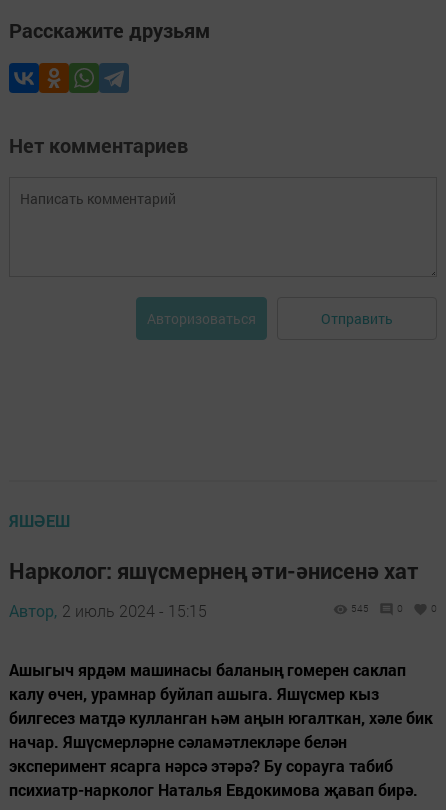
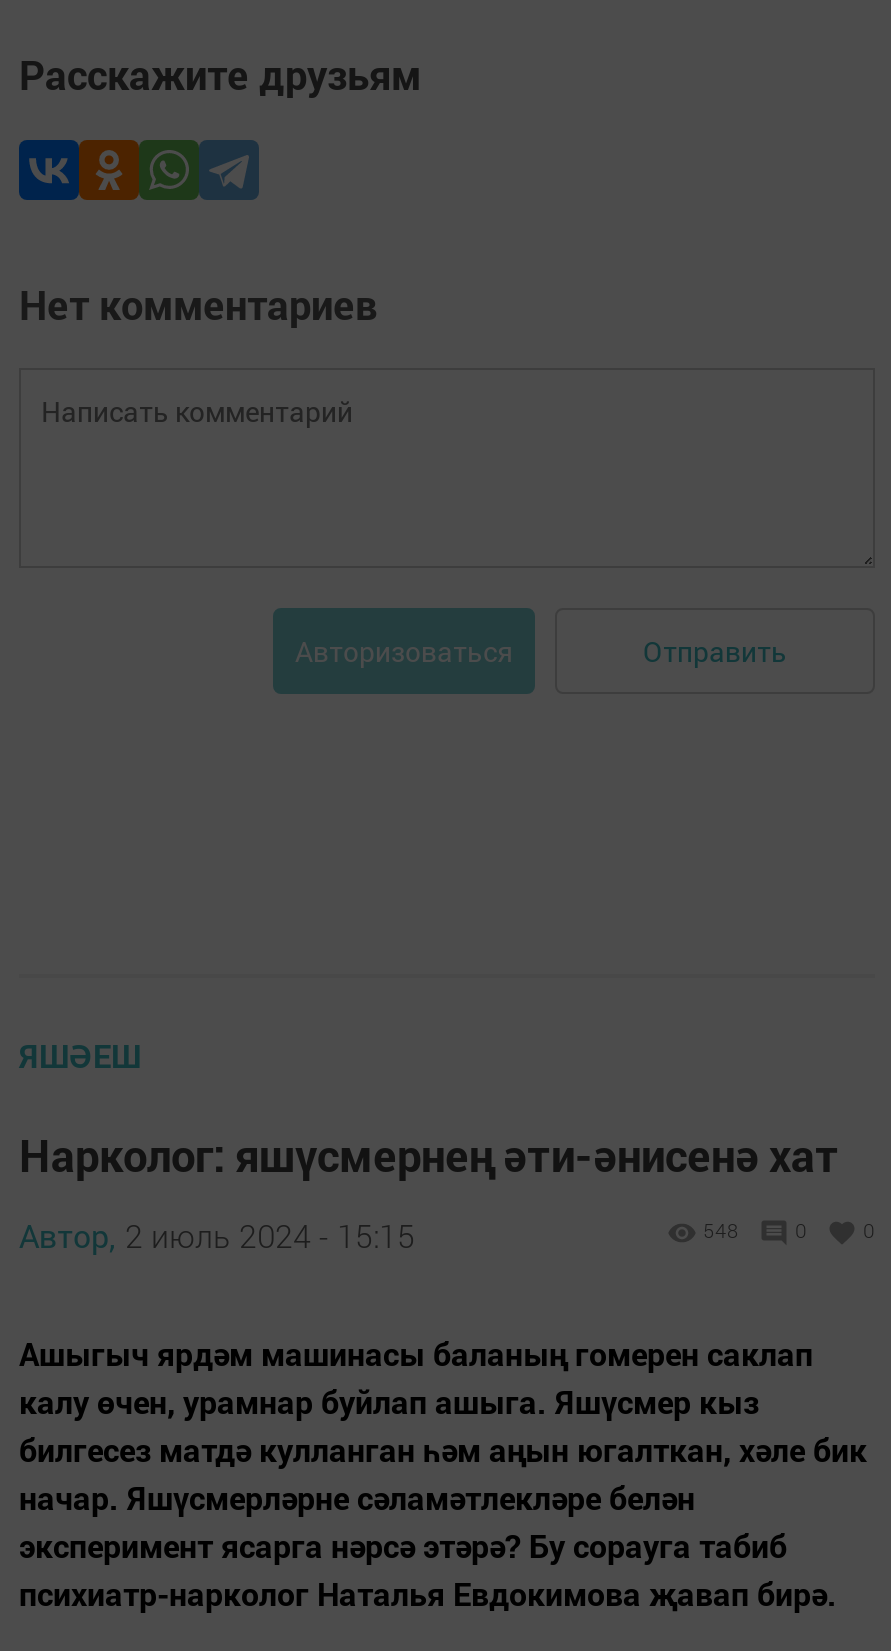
[351,602,369,615] 545 -> [703,1219,739,1245] 548

